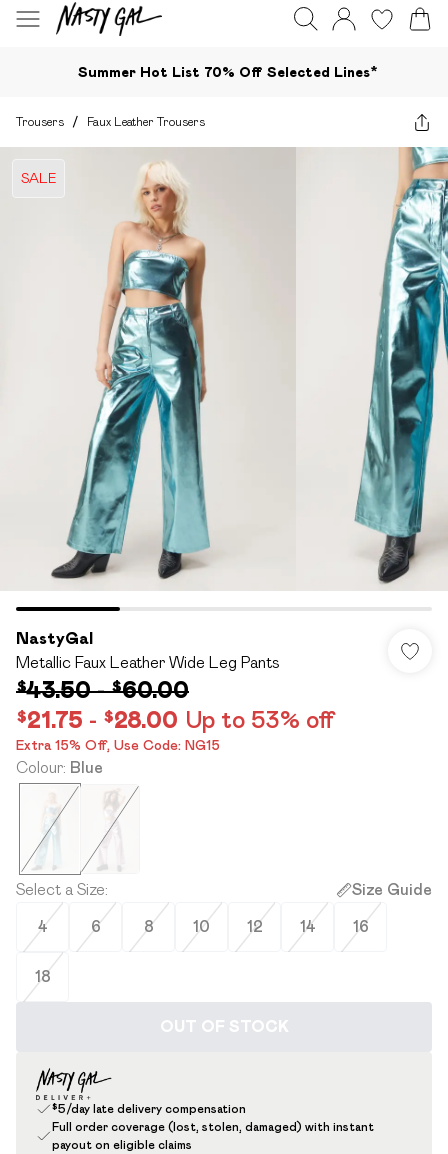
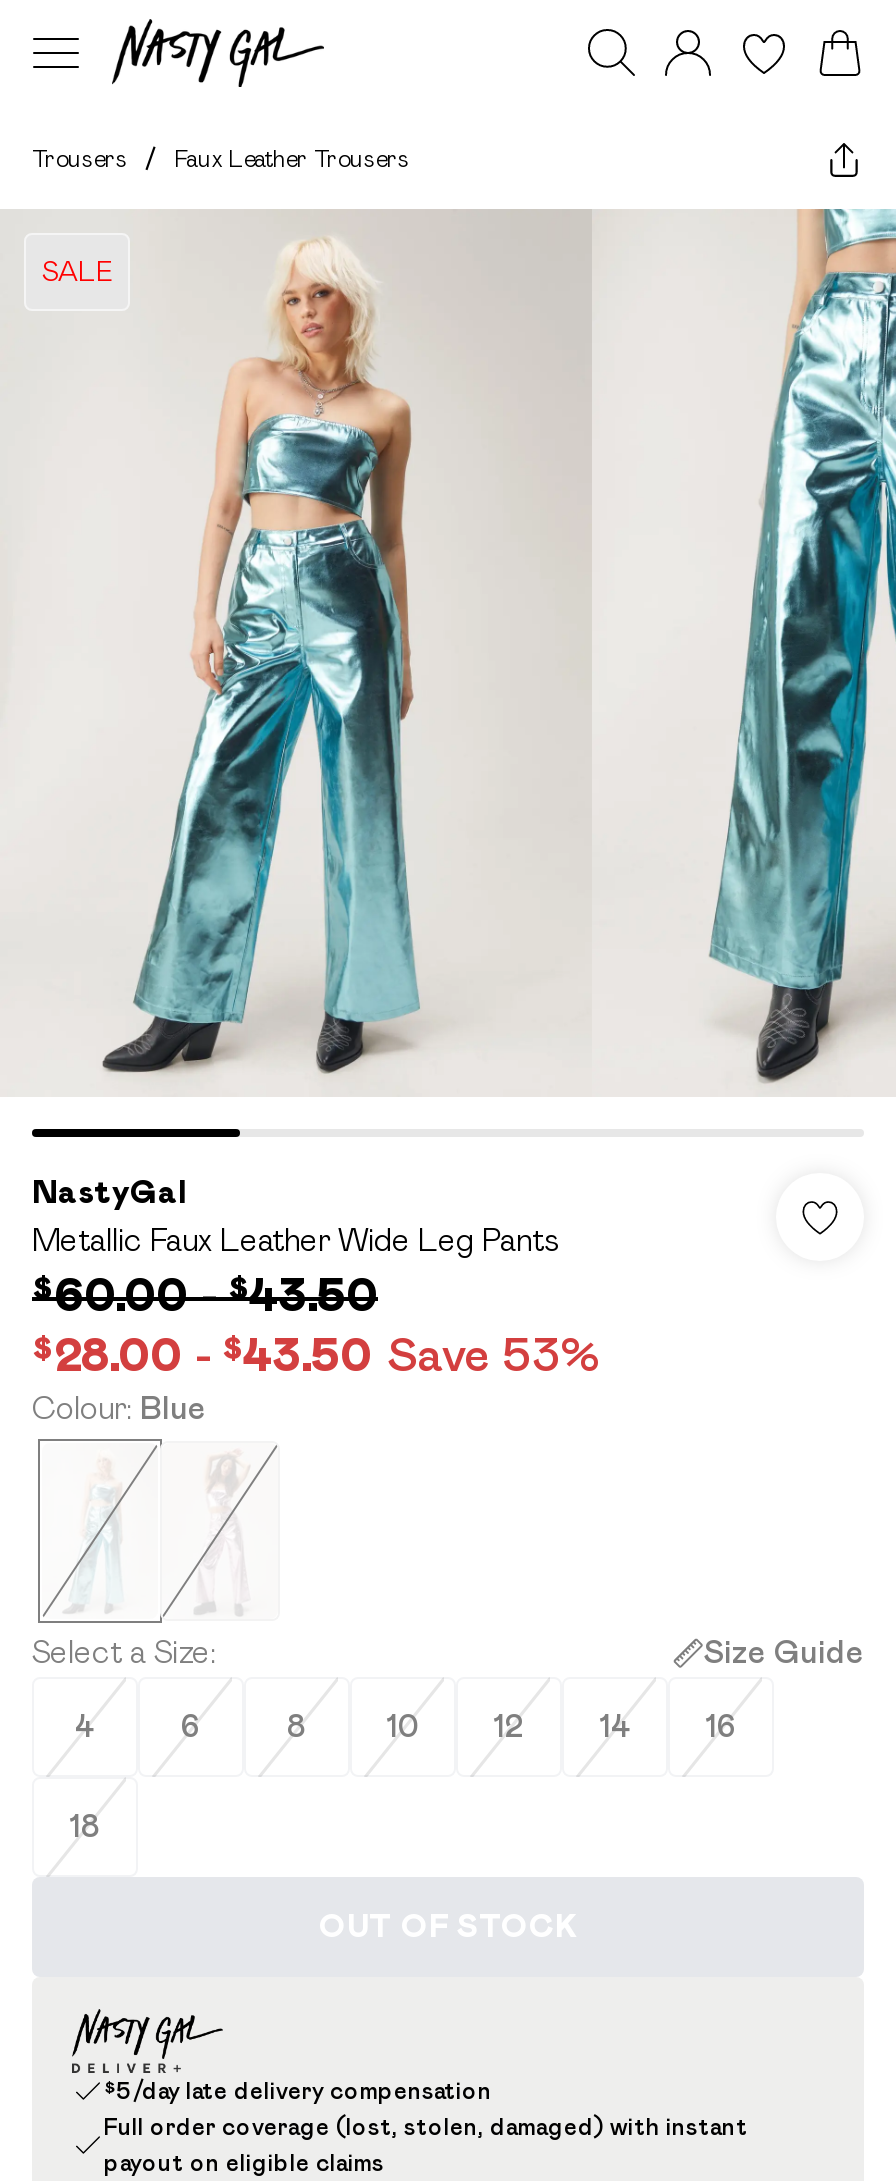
[78,63,378,79] Summer Hot List 70% Off Selected Lines* -> none
[16,676,335,753] $43.50-$60.00 | $21.75 - $28.00 Up to 53% off | Extra 15% Off, Use Code: NG15 -> [32,1267,600,1381] $60.00-$43.50 | $28.00 - $43.50 Save 53%

